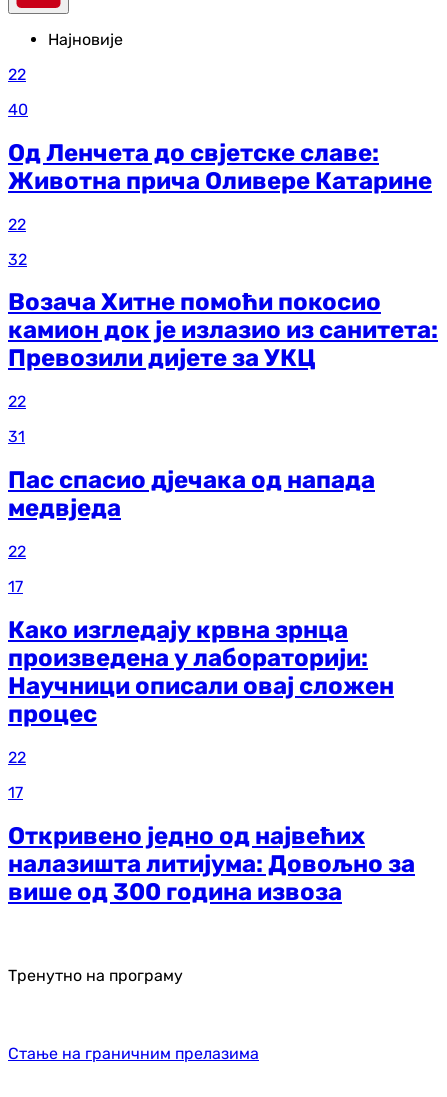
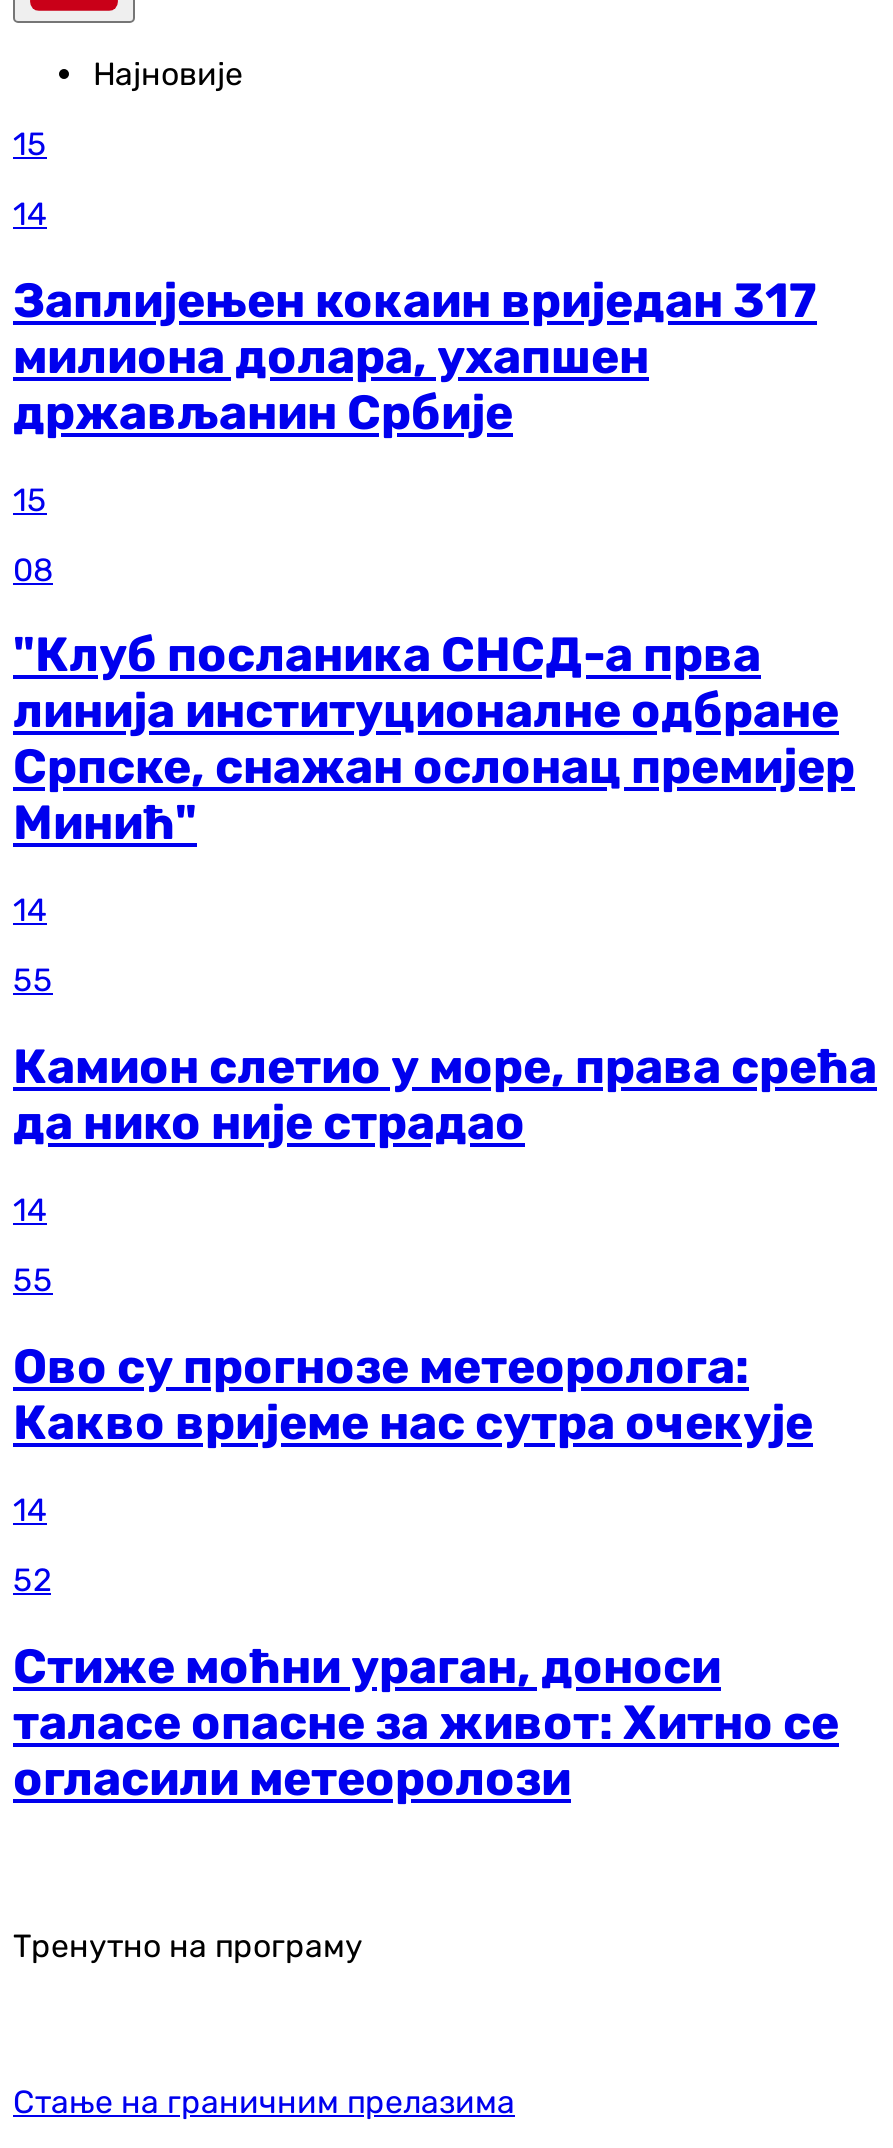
[8,65,26,84] 22 -> [13,124,47,162] 15
[8,100,28,119] 40 -> [13,194,47,232] 14
[8,139,432,195] Од Ленчета до свјетске славе: | Животна прича Оливере Катарине -> [13,272,817,440] Заплијењен кокаин вриједан 317 | милиона долара, ухапшен | држављанин Србије
[8,214,26,233] 22 -> [13,480,47,518] 15
[8,249,27,268] 32 -> [13,550,53,588] 08
[8,288,438,372] Возача Хитне помоћи покосио | камион док је излазио из санитета: | Превозили дијете за УКЦ -> [13,628,855,852] "Клуб посланика СНСД-а прва | линија институционалне одбране | Српске, снажан ослонац премијер | Минић"
[8,392,26,411] 22 -> [13,892,47,930] 14
[8,427,25,446] 31 -> [13,962,53,1000] 55
[8,466,375,522] Пас спасио дјечака од напада | медвједа -> [13,1039,877,1151] Камион слетио у море, права срећа | да нико није страдао
[8,542,26,561] 22 -> [13,1191,47,1229] 14
[8,577,23,596] 17 -> [13,1261,53,1299] 55
[8,616,394,728] Како изгледају крвна зрнца | произведена у лабораторији: | Научници описали овај сложен | процес -> [13,1339,813,1451] Ово су прогнозе метеоролога: | Какво вријеме нас сутра очекује
[8,748,26,767] 22 -> [13,1491,47,1529] 14
[8,783,23,802] 17 -> [13,1561,51,1599] 52
[8,822,415,906] Откривено једно од највећих | налазишта литијума: Довољно за | више од 300 година извоза -> [13,1639,839,1807] Стиже моћни ураган, доноси | таласе опасне за живот: Хитно се | огласили метеоролози

